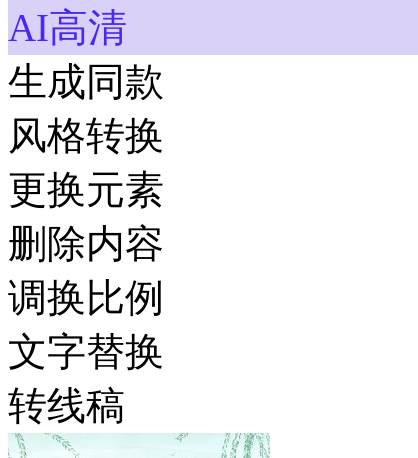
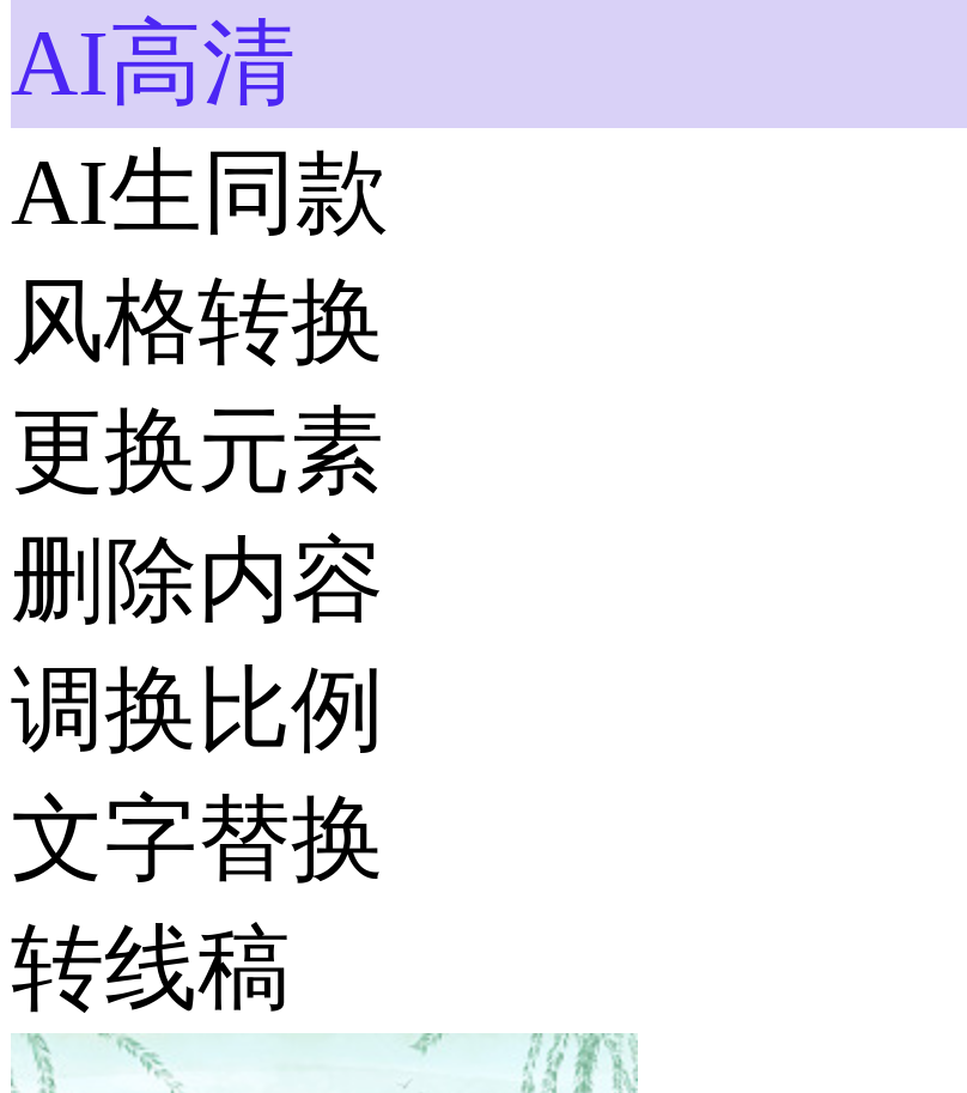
[8,60,164,103] 生成同款 -> [11,141,389,244] AI生同款

